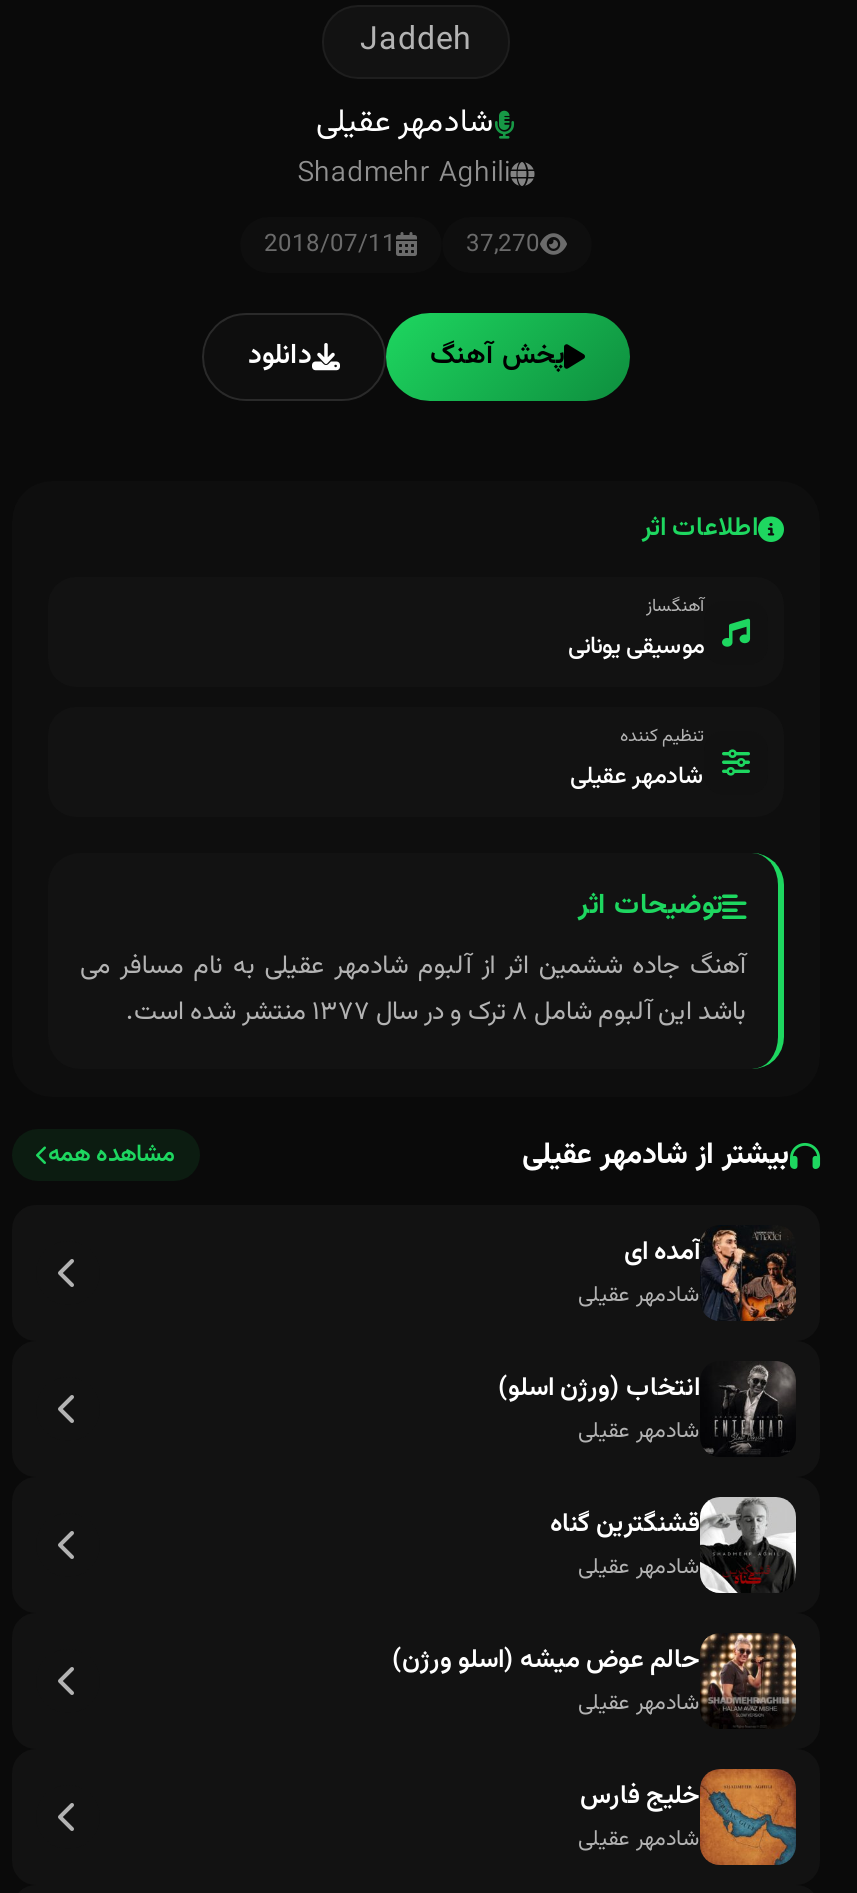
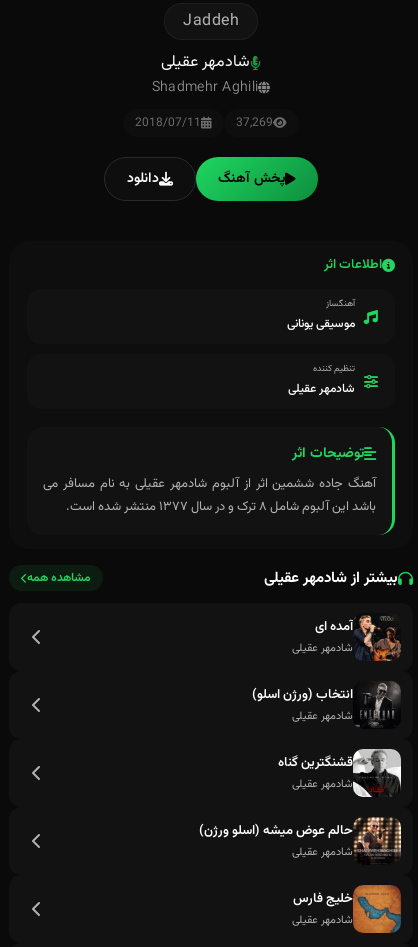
[264,227,540,263] 2018/07/11 37,270 -> [135,114,273,132] 2018/07/11 37,269

